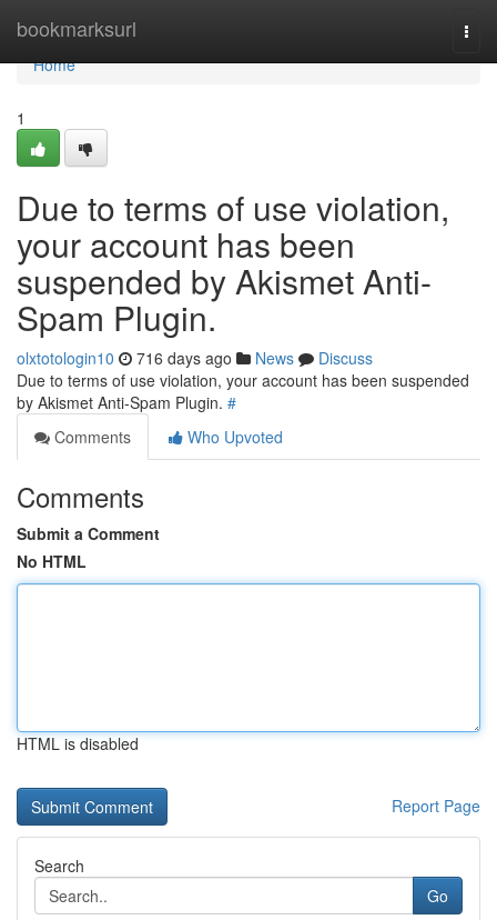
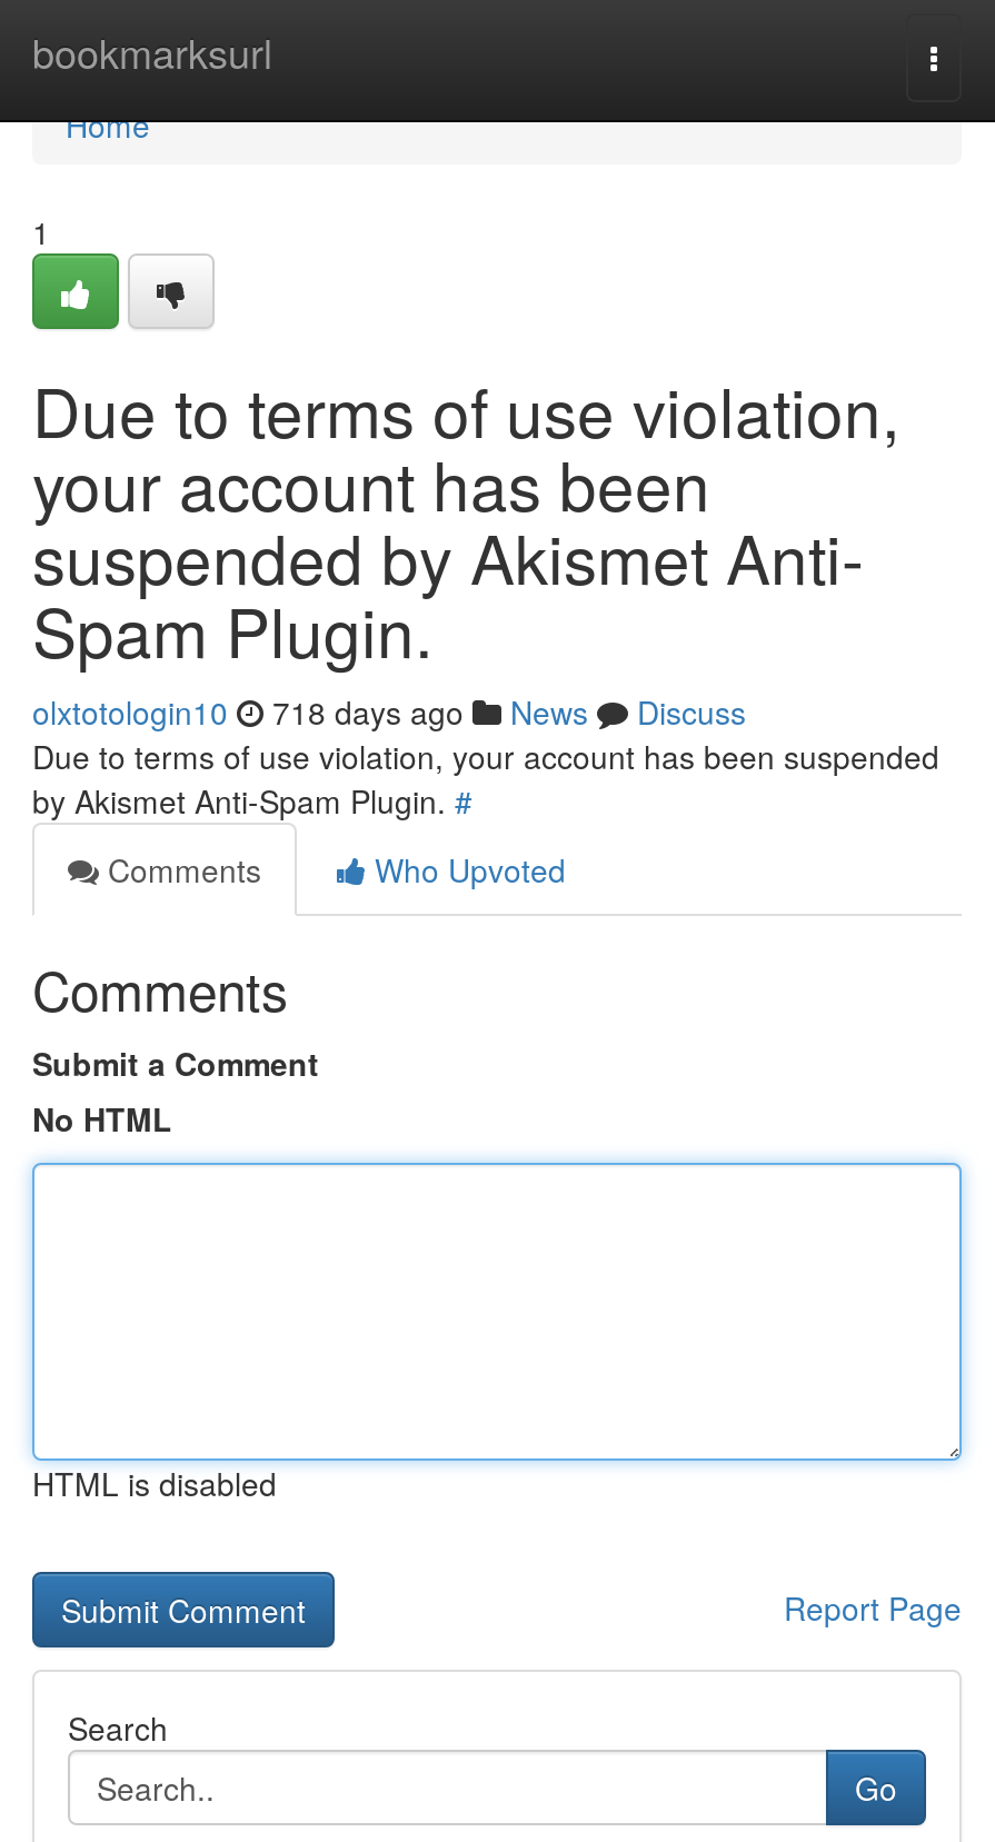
[17,347,373,369] olxtotologin10 716 days ago News Discuss -> [32,689,746,734] olxtotologin10 718 days ago News Discuss

